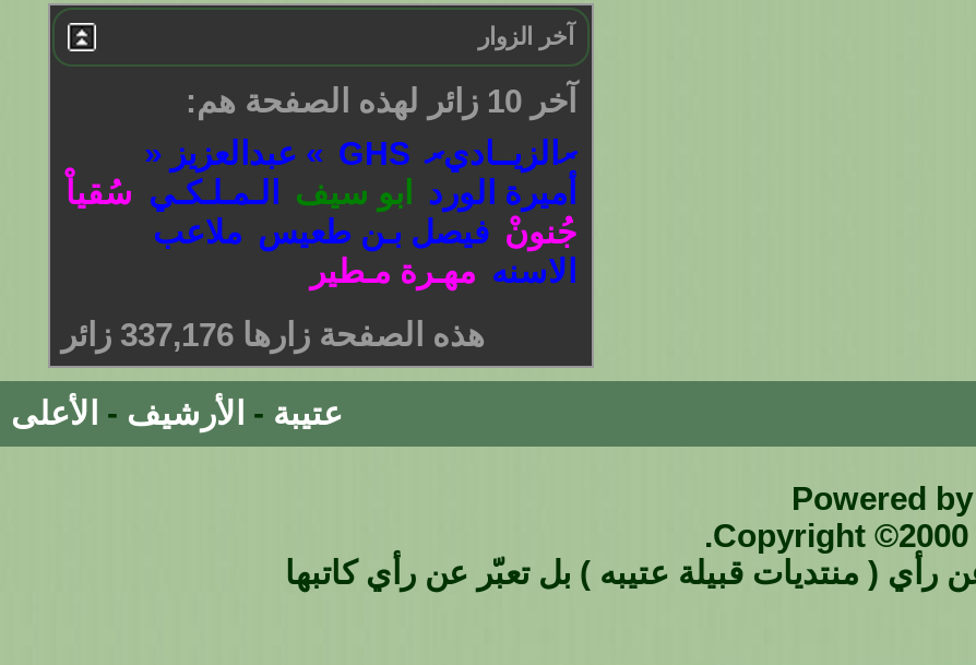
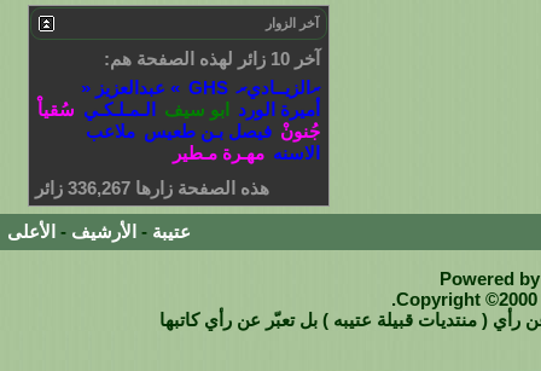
[61,316,485,353] هذه الصفحة زارها 337,176 زائر -> [35,178,269,198] هذه الصفحة زارها 336,267 زائر

